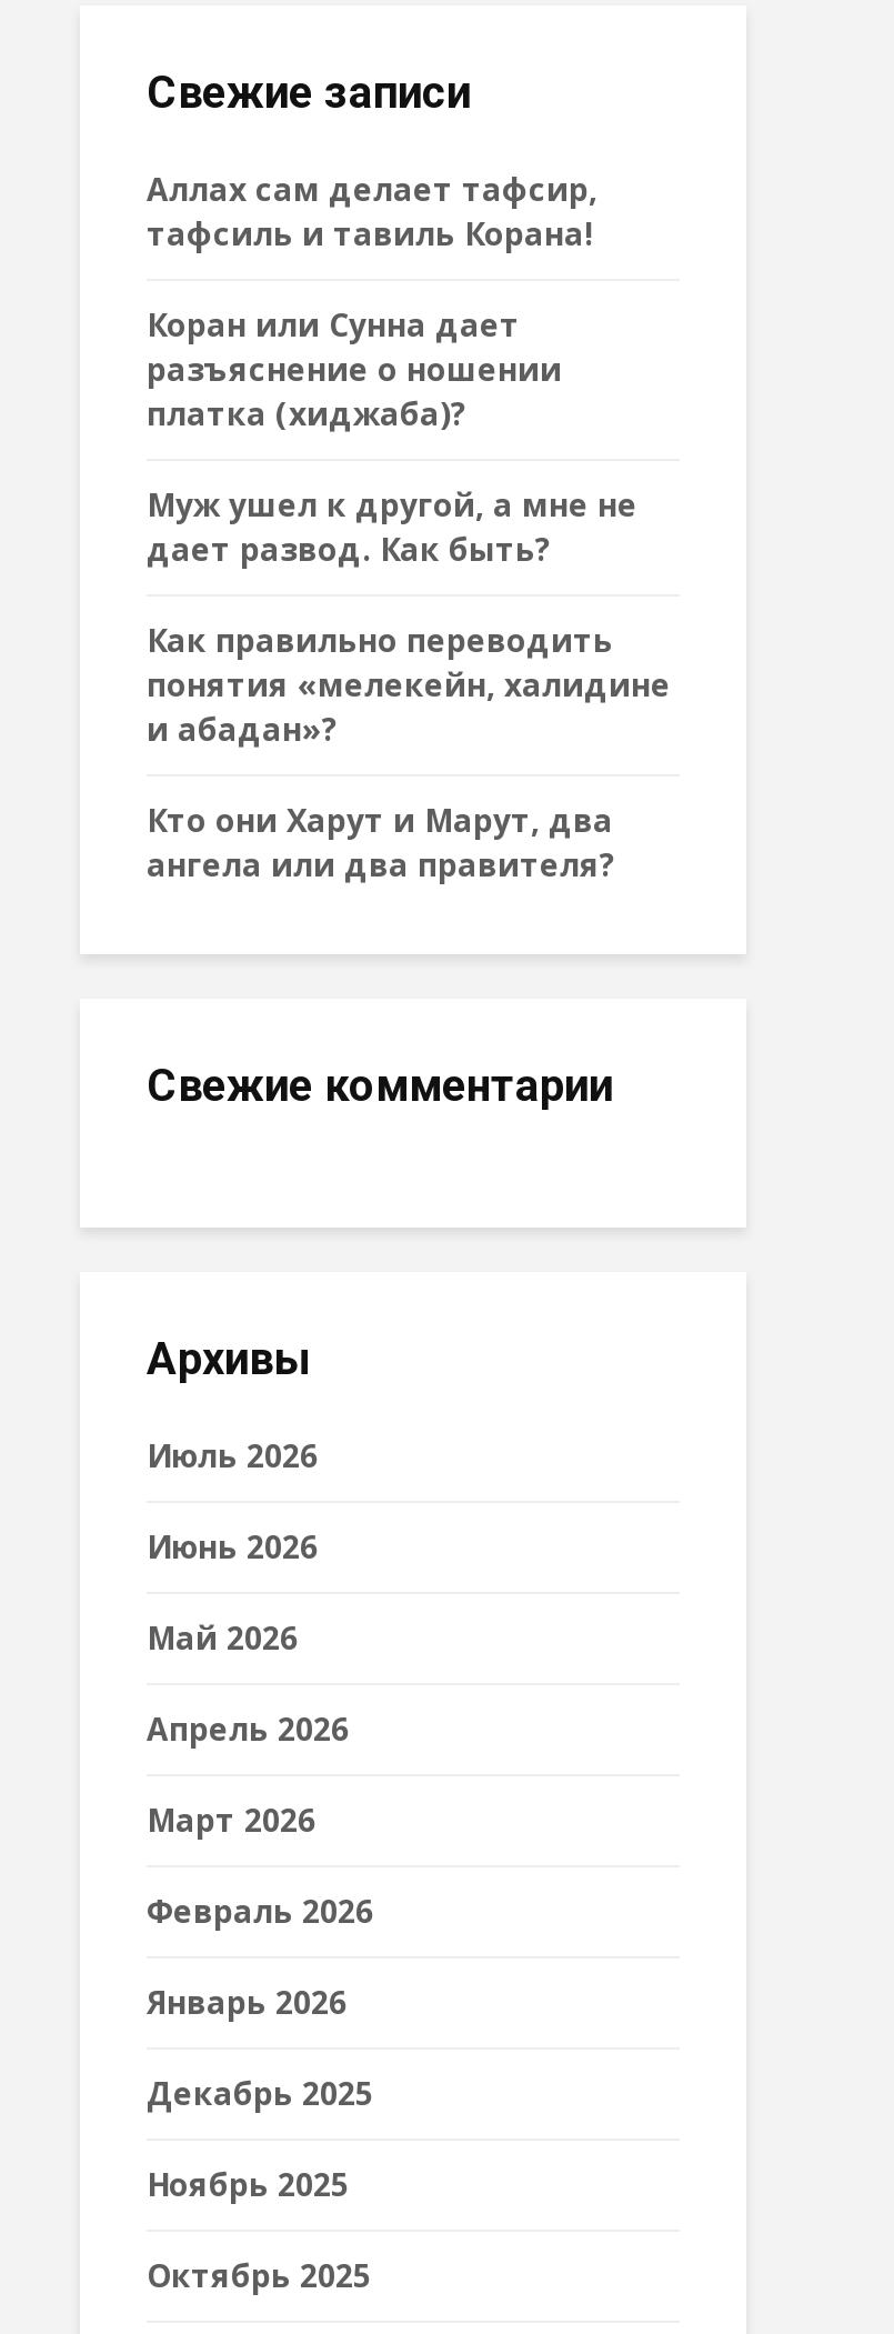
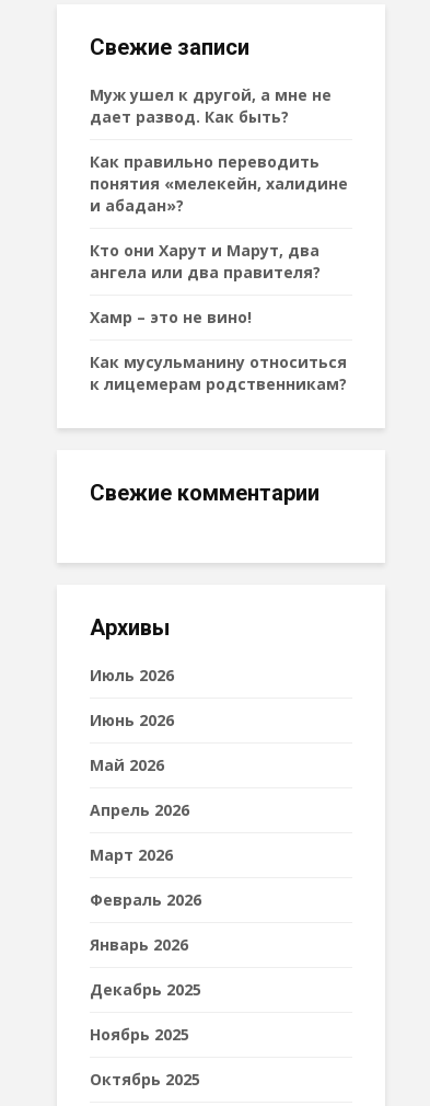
[147,168,597,434] Аллах сам делает тафсир, | тафсиль и тавиль Корана! | Коран или Сунна дает | разъяснение о ношении | платка (хиджаба)? -> none
moved [147,483,671,885] -> [90,84,348,283]: Муж ушел к другой, а мне не | дает развод. Как быть? | Как правильно переводить | понятия «мелекейн, халидине | и абадан»? | Кто они Харут и Марут, два | ангела или два правителя?
none -> [90,307,347,394] Хамр – это не вино! | Как мусульманину относиться | к лицемерам родственникам?

